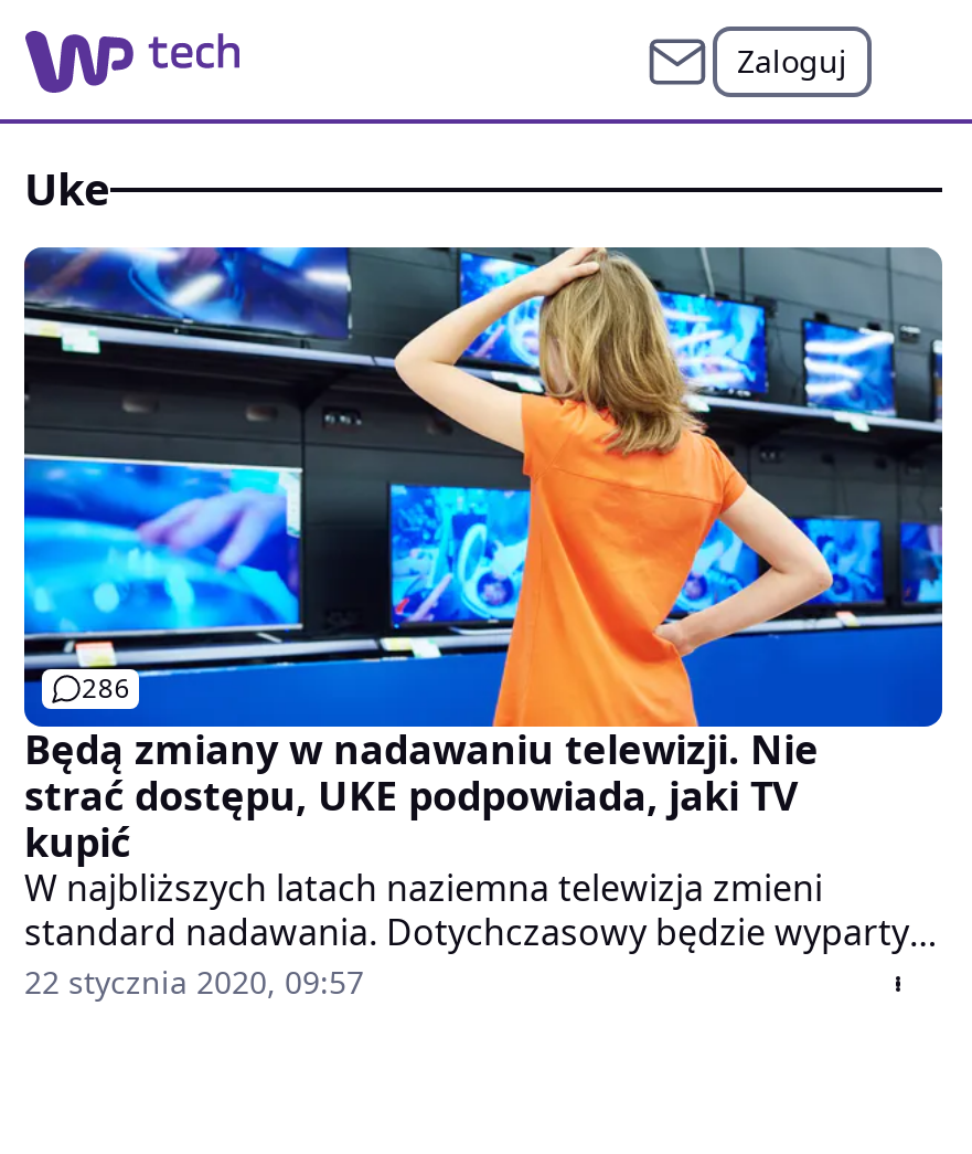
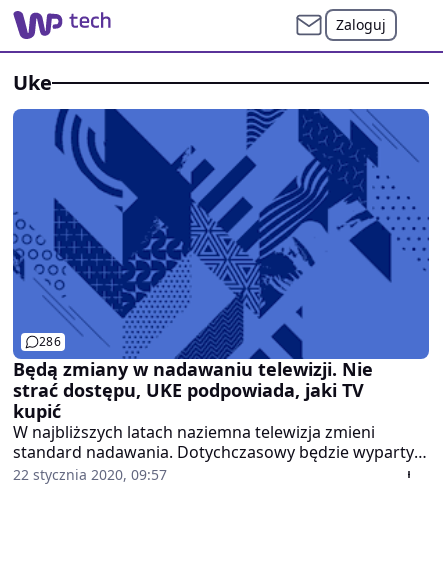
[22,245,944,724] [image] -> [12,108,430,359] [image]

